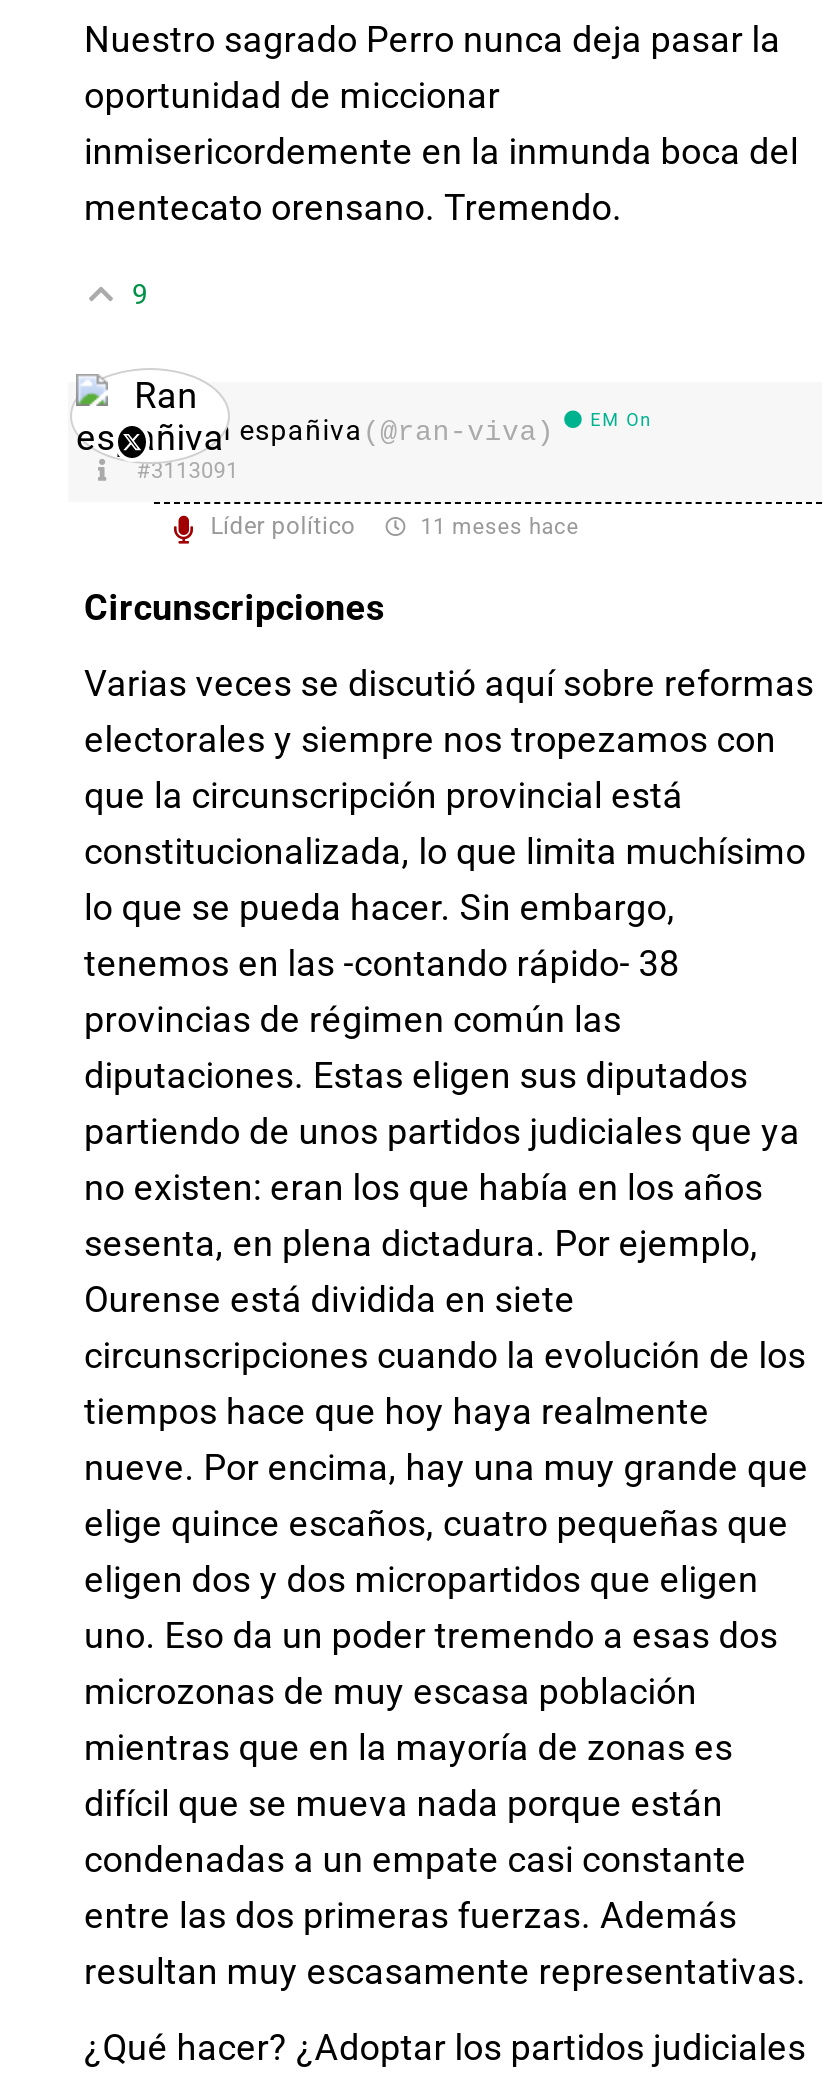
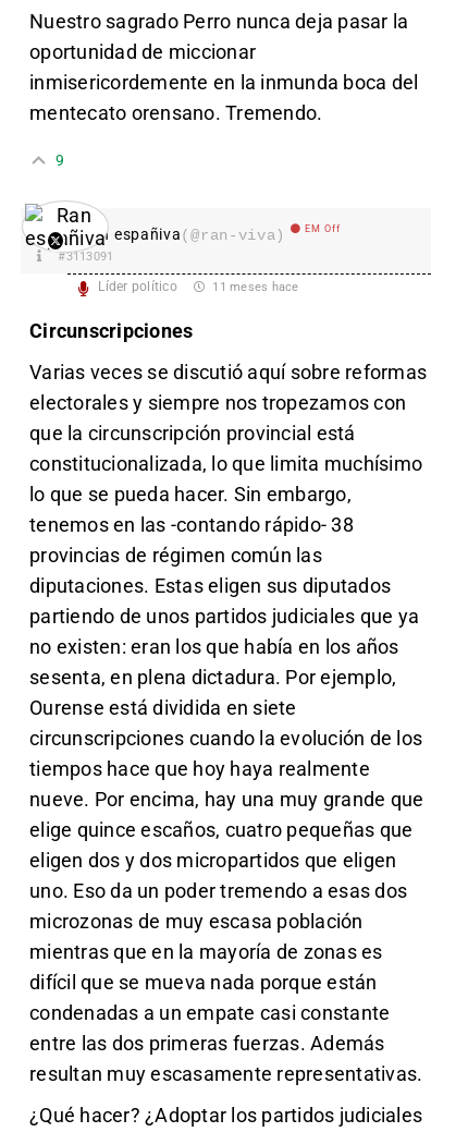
[590,409,652,429] EM On -> [305,223,341,234] EM Off

